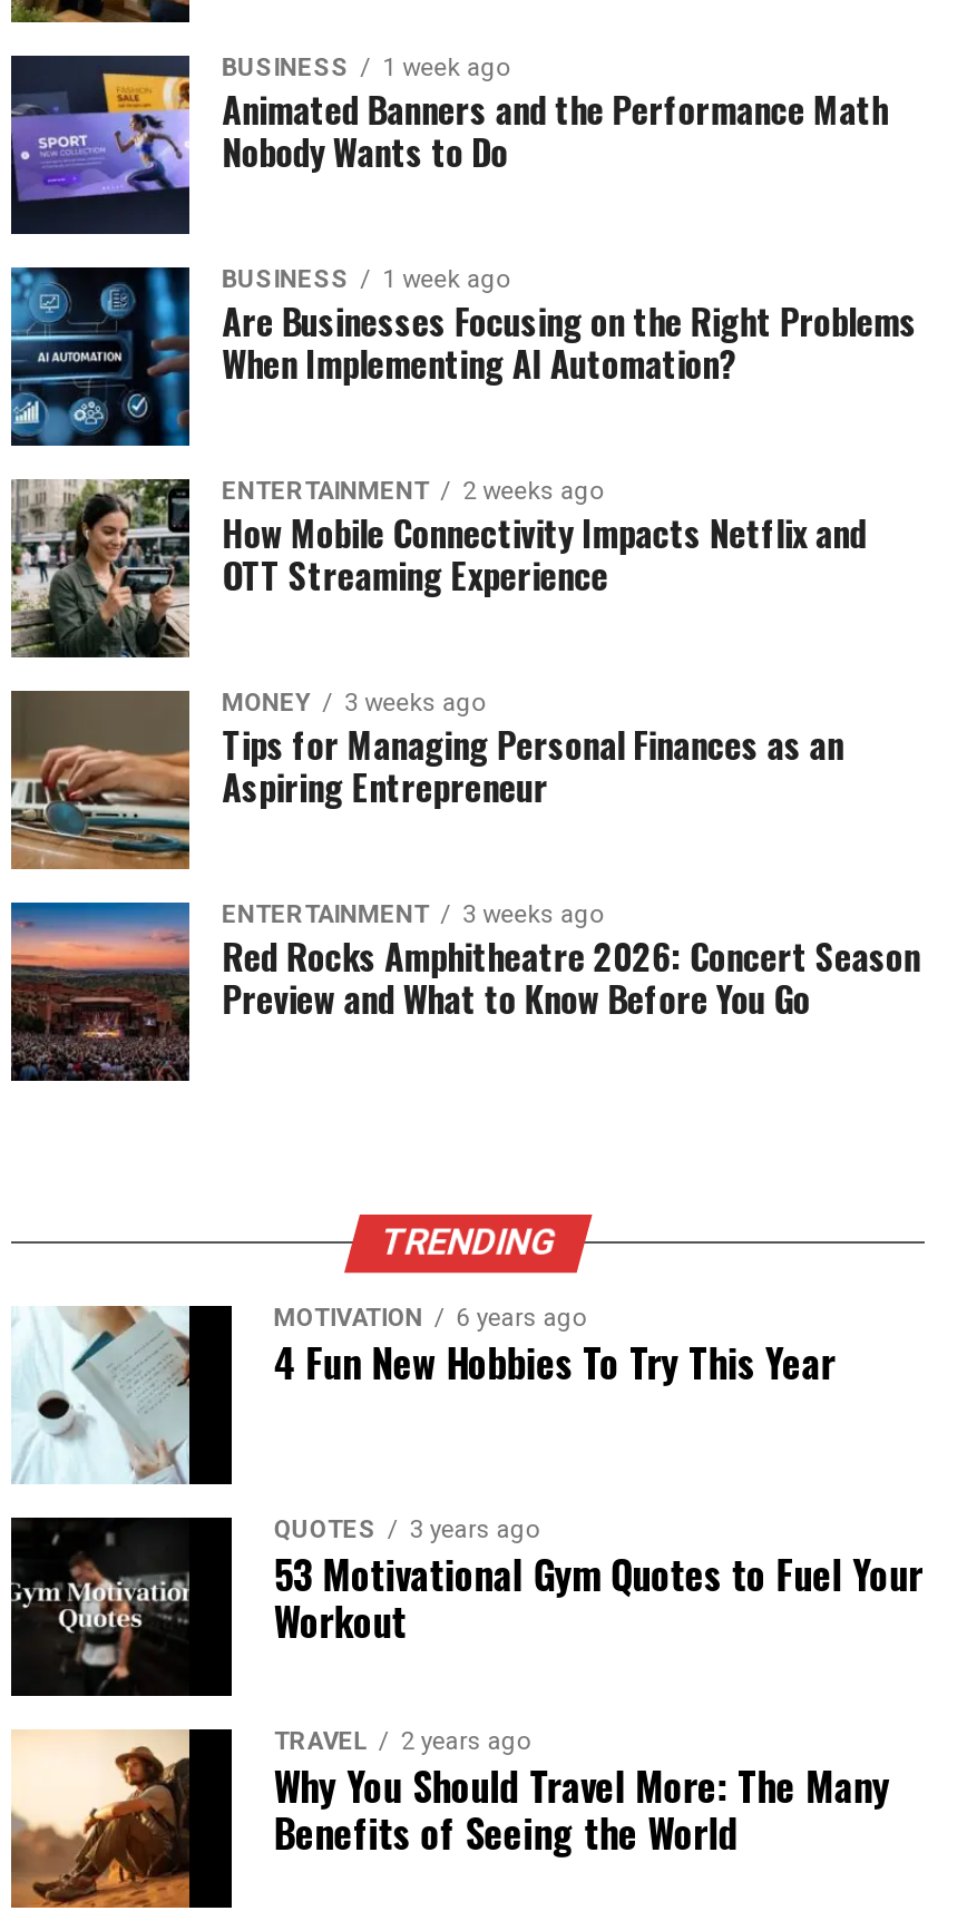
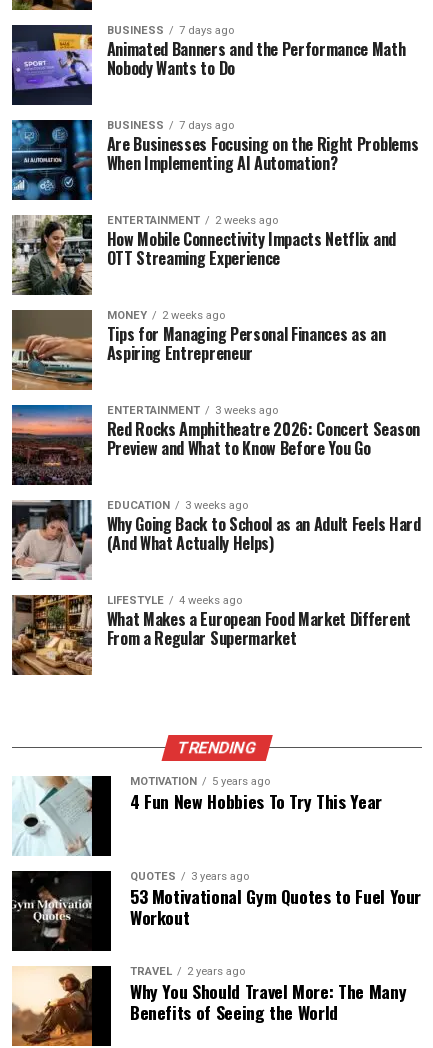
[222,54,510,83] BUSINESS 1 week ago -> [107,24,234,37] BUSINESS 7 days ago
[222,266,510,295] BUSINESS 1 week ago -> [107,119,234,132] BUSINESS 7 days ago
[222,689,485,718] MONEY 3 weeks ago -> [107,309,225,322] MONEY 2 weeks ago
none -> [11,499,421,650] [image] | EDUCATION | 3 weeks ago | Why Going Back to School as an Adult Feels Hard | (And What Actually Helps) | LIFESTYLE | 4 weeks ago | What Makes a European Food Market Different | From a Regular Supermarket
none -> [11,594,93,676] [image]
[274,1304,586,1333] MOTIVATION 6 years ago -> [130,775,270,788] MOTIVATION 5 years ago

